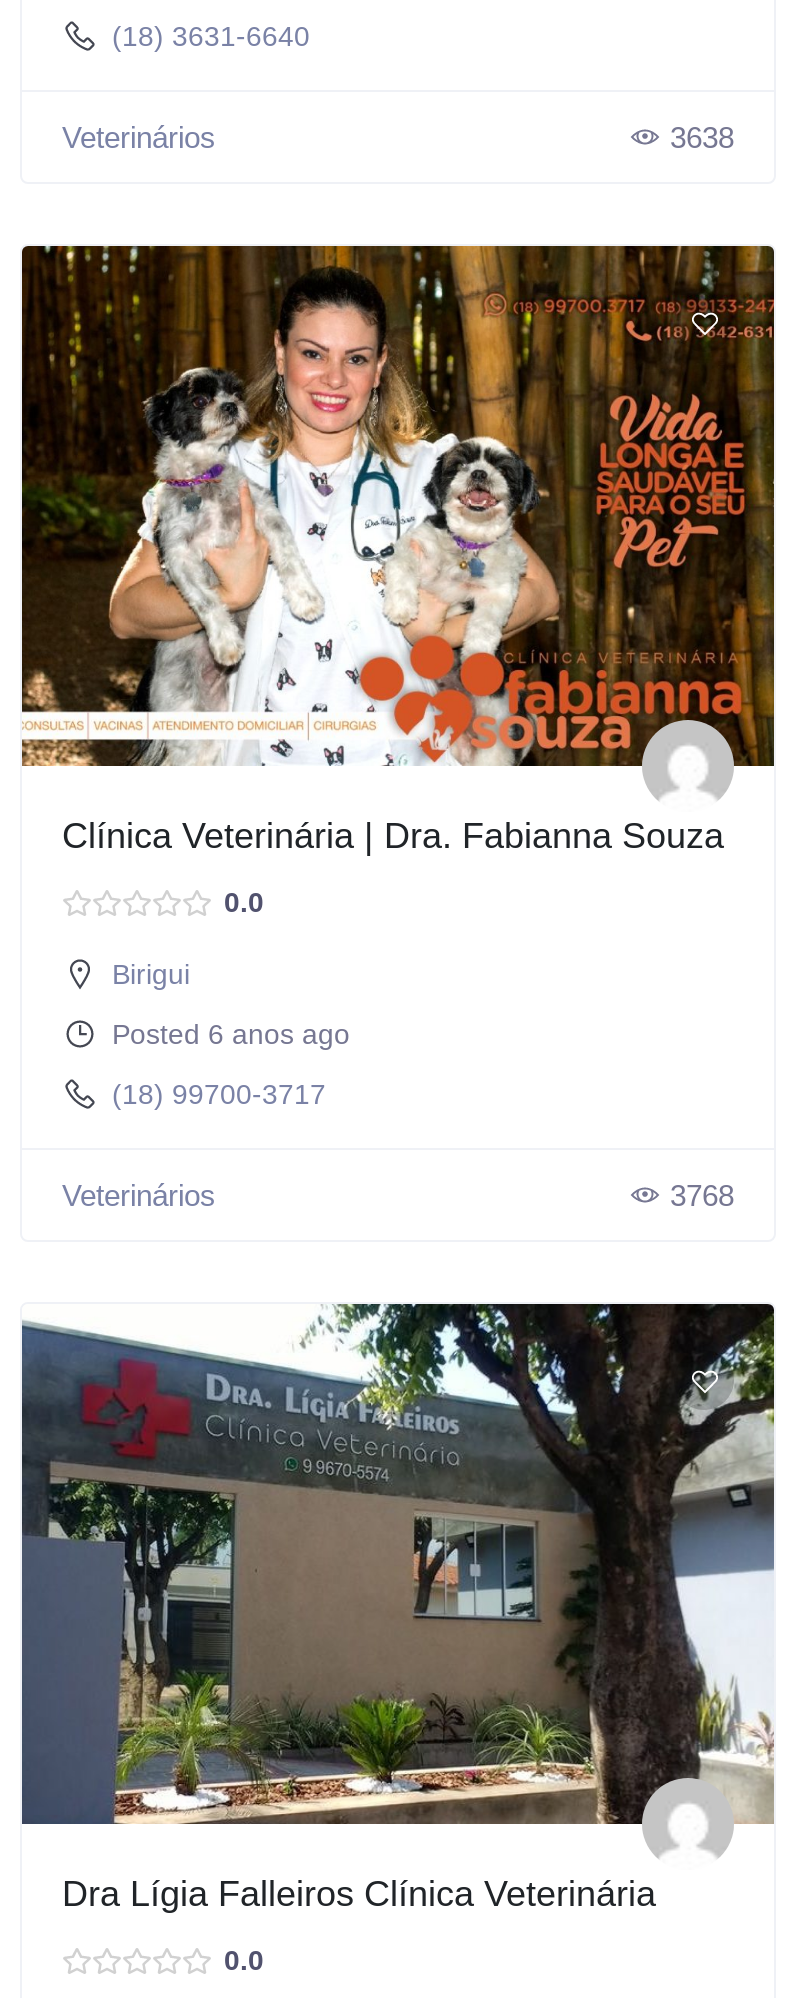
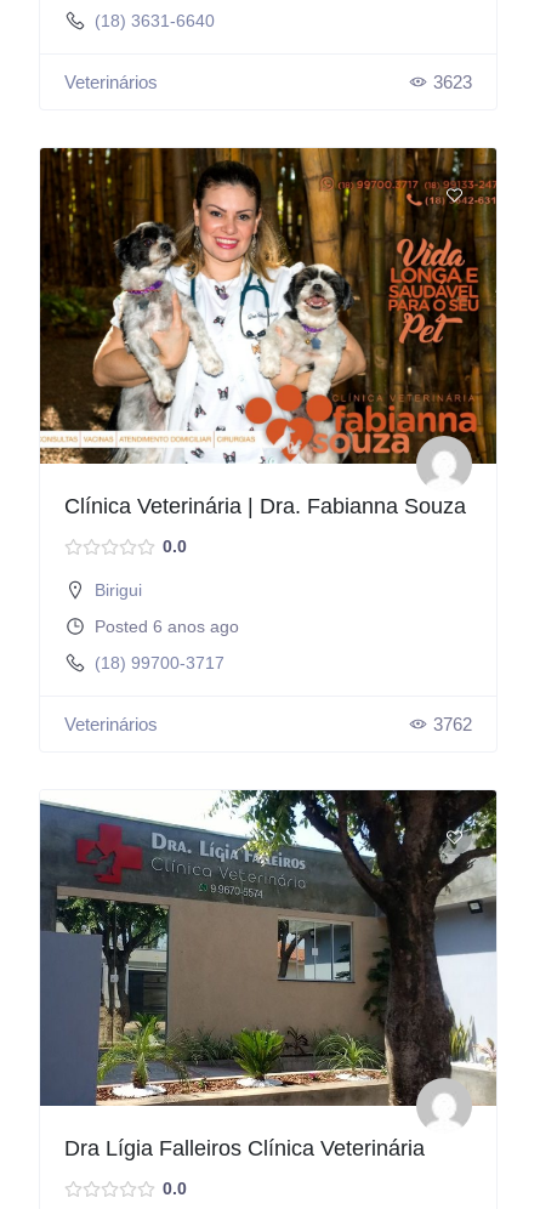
[670,120,734,154] 3638 -> [433,72,472,92] 3623
[670,1178,734,1212] 3768 -> [433,714,472,734] 3762

